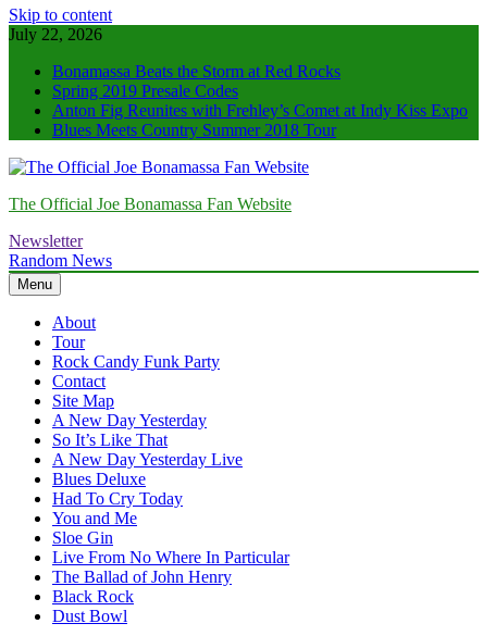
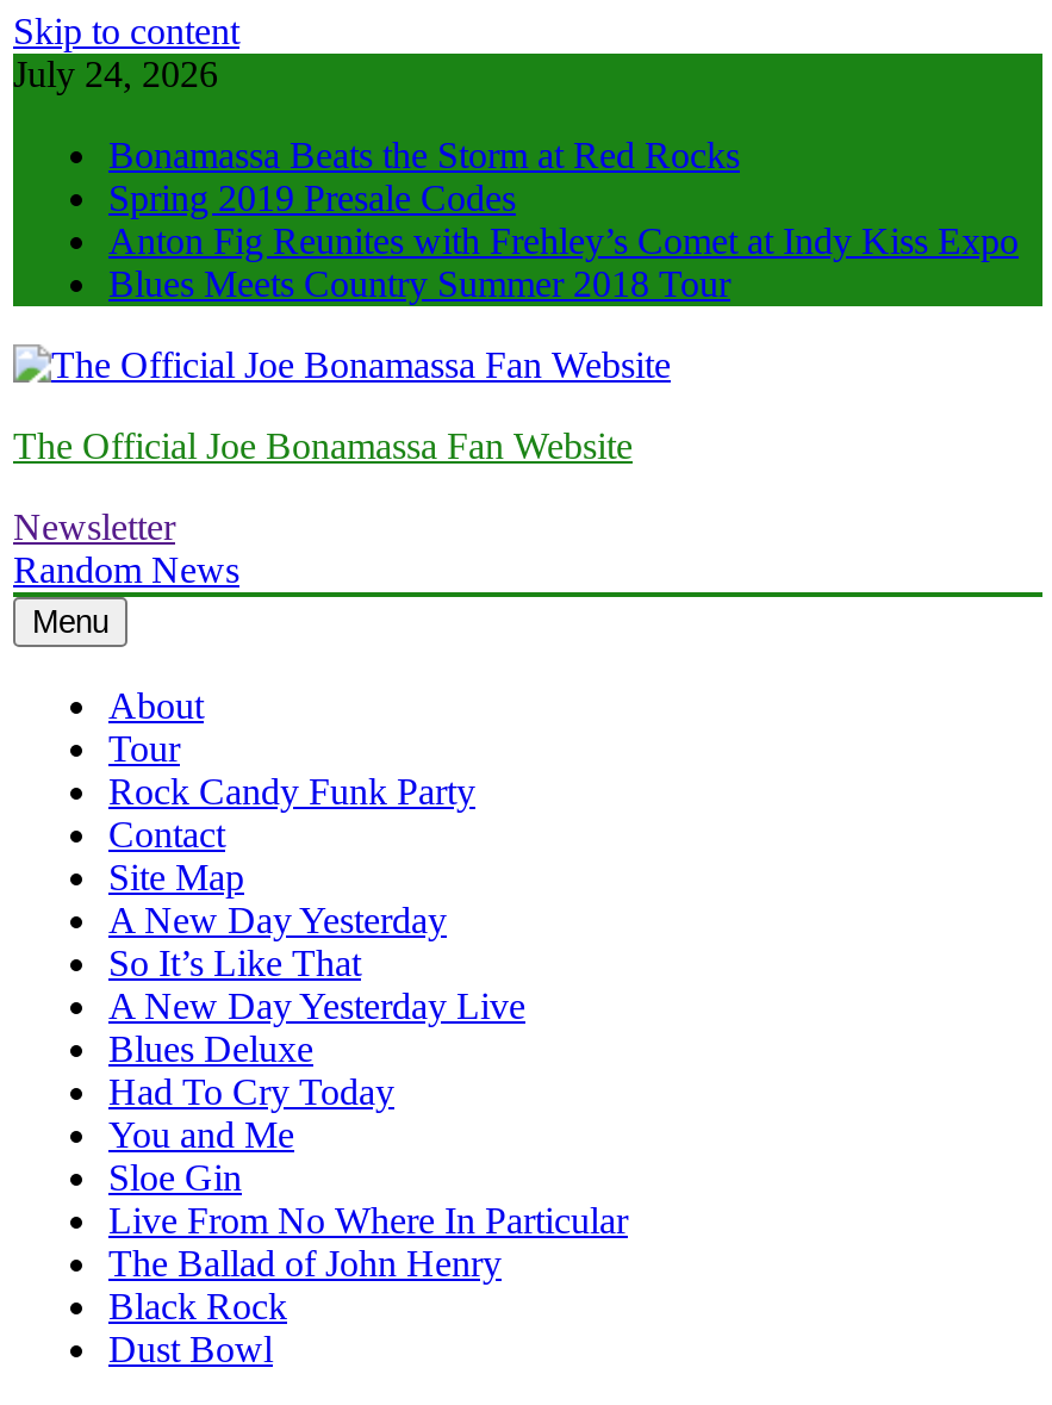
[9,25,102,43] July 22, 2026 -> [13,54,218,94] July 24, 2026

